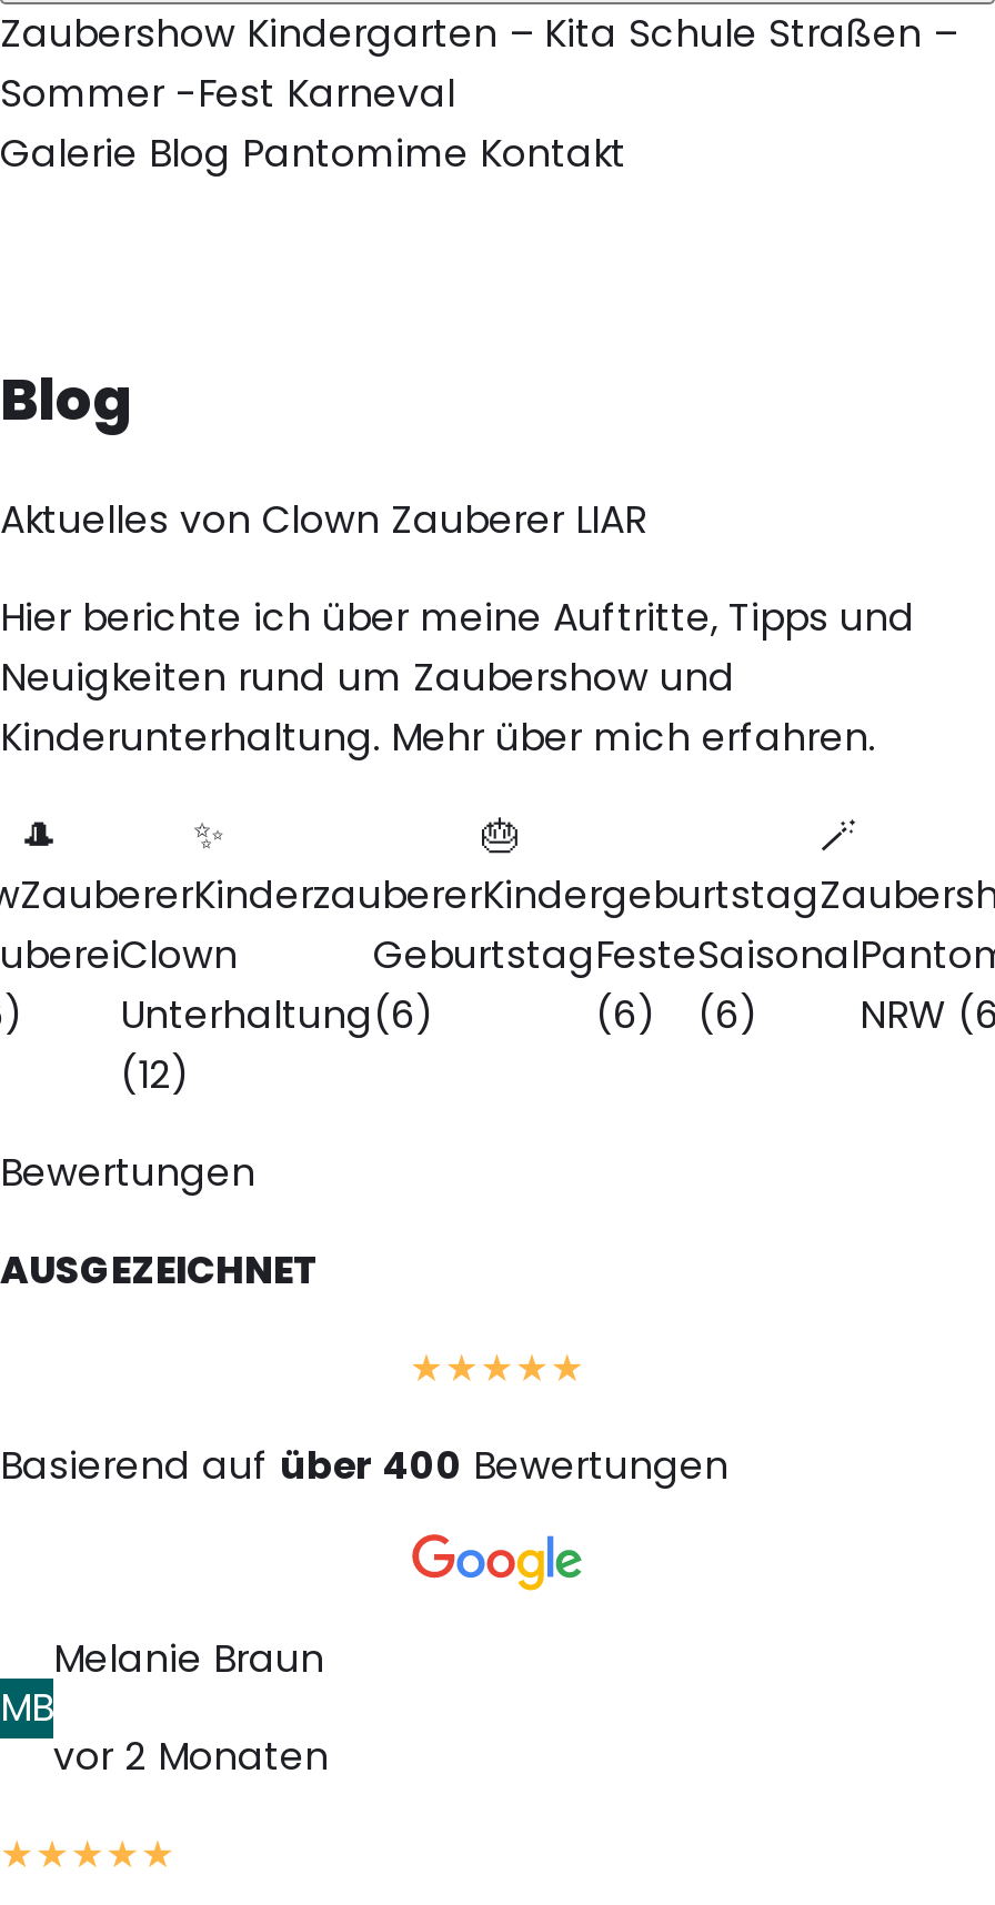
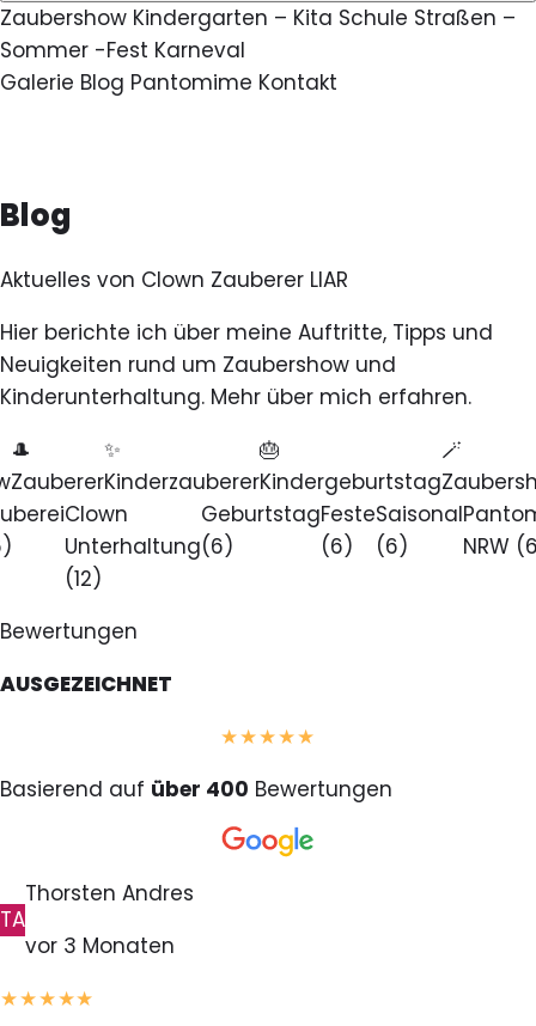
[53,1633,324,1686] Melanie Braun -> [25,879,194,908] Thorsten Andres
[0,1681,53,1735] MB -> [0,906,25,934] TA
[53,1730,329,1784] vor 2 Monaten -> [25,932,175,961] vor 3 Monaten

